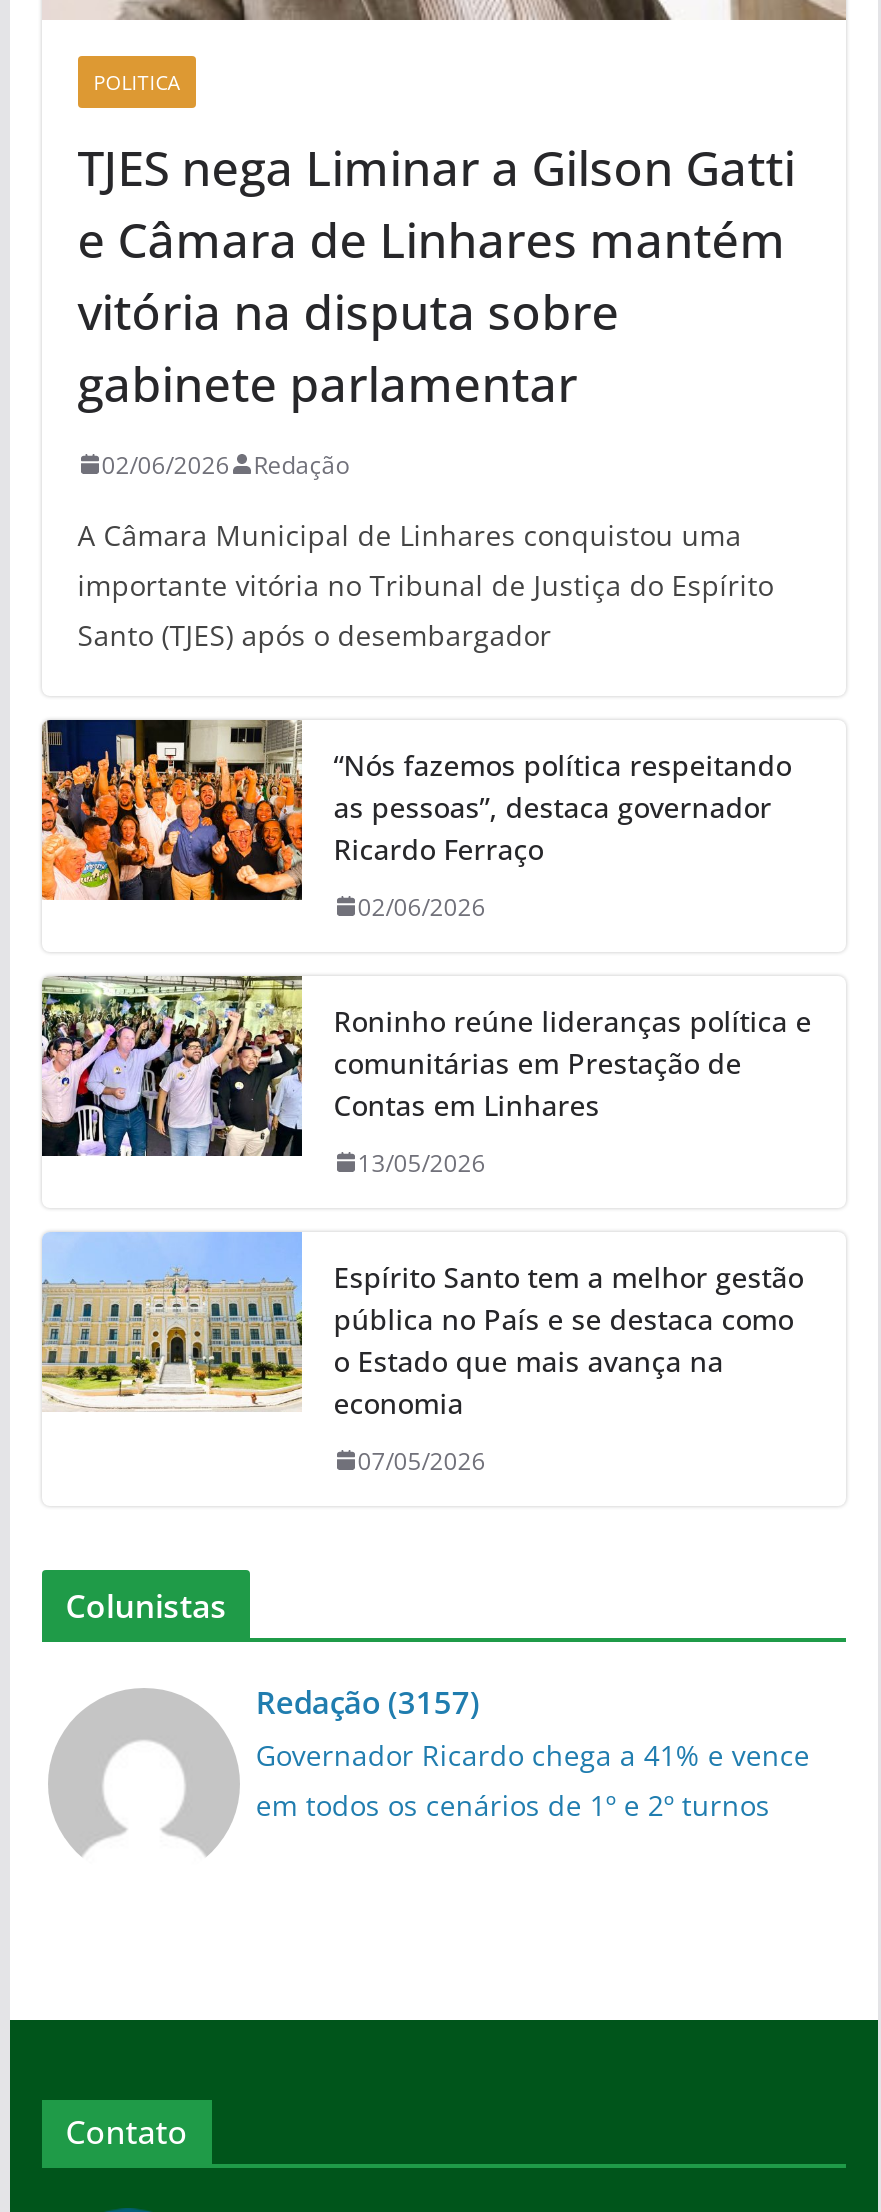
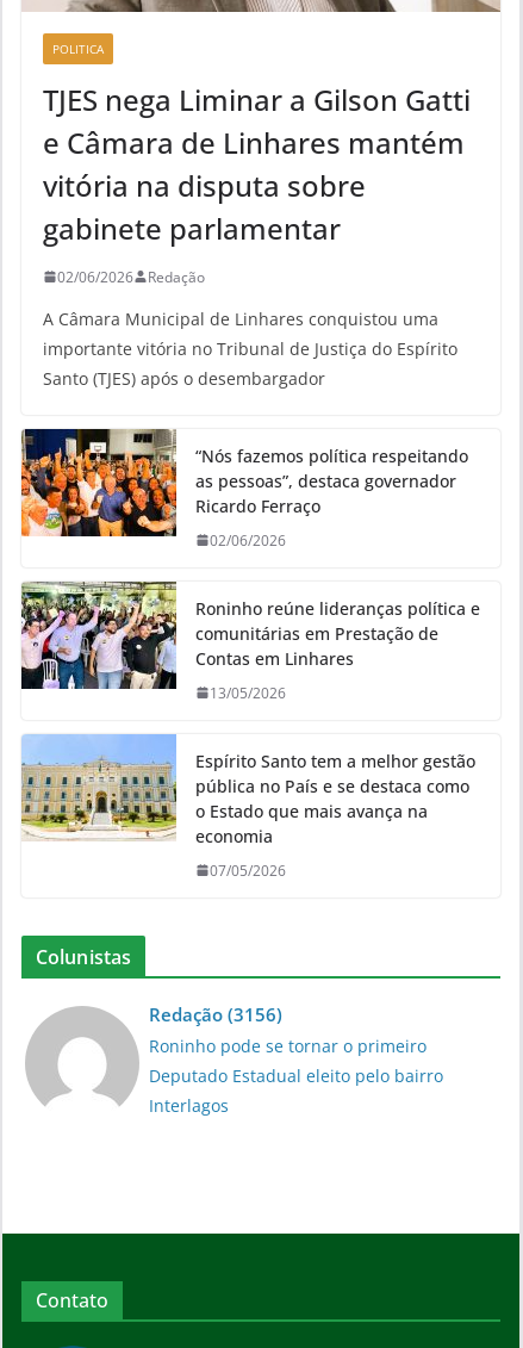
[256,1683,810,1825] Redação (3157) | Governador Ricardo chega a 41% e vence | em todos os cenários de 1º e 2º turnos -> [149,1003,443,1117] Redação (3156) | Roninho pode se tornar o primeiro | Deputado Estadual eleito pelo bairro | Interlagos

